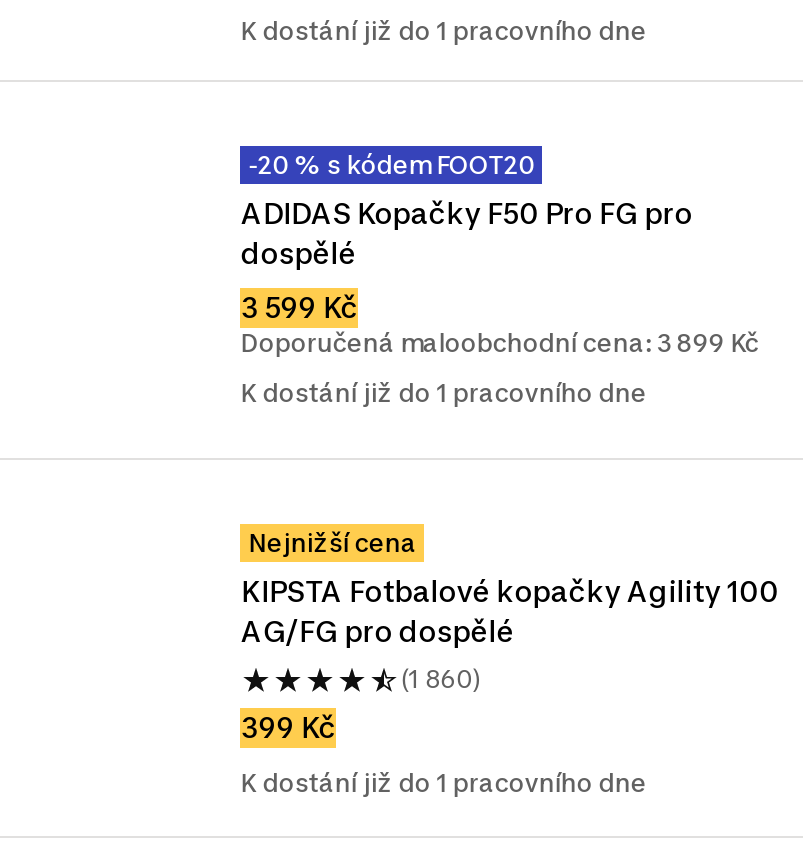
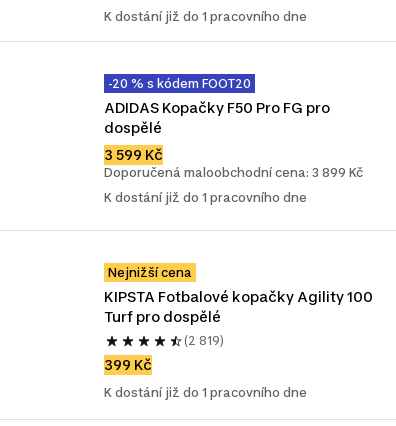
[241,614,515,648] AG/FG pro dospělé -> [104,308,221,325] Turf pro dospělé
[401,664,481,694] (1 860) -> [184,333,224,348] (2 819)

